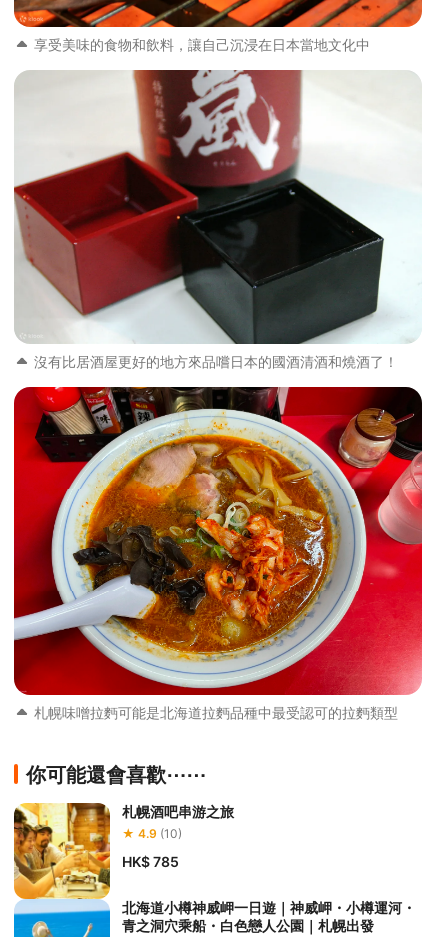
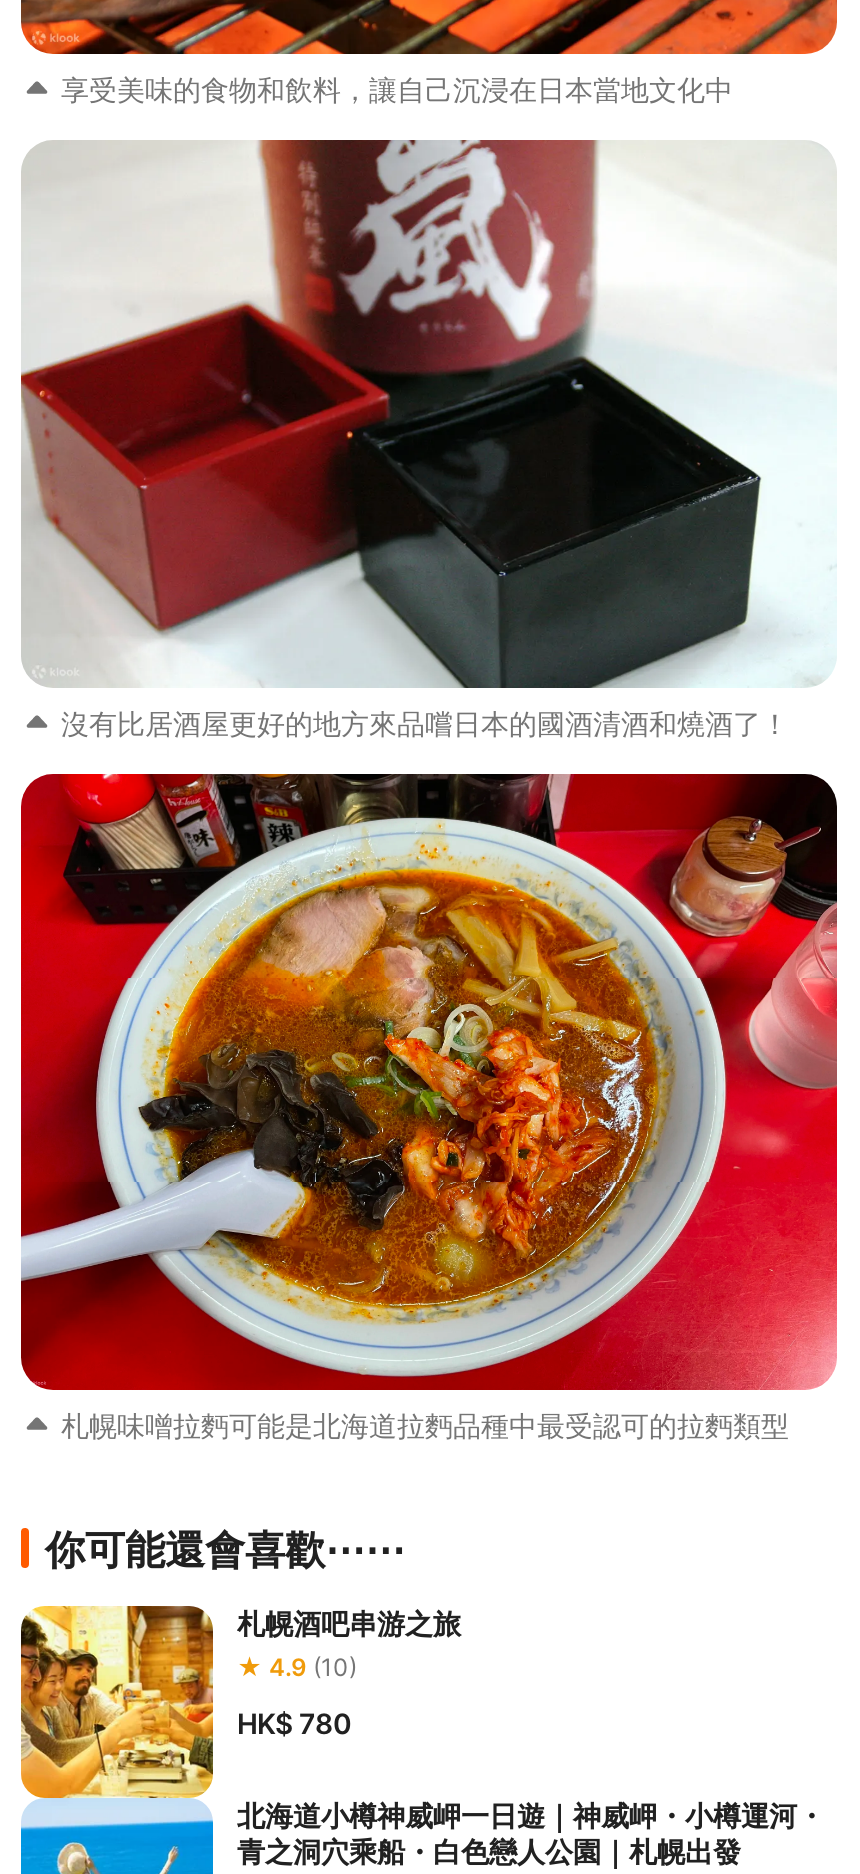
[122,853,179,870] HK$ 785 -> [237,1706,351,1740] HK$ 780

